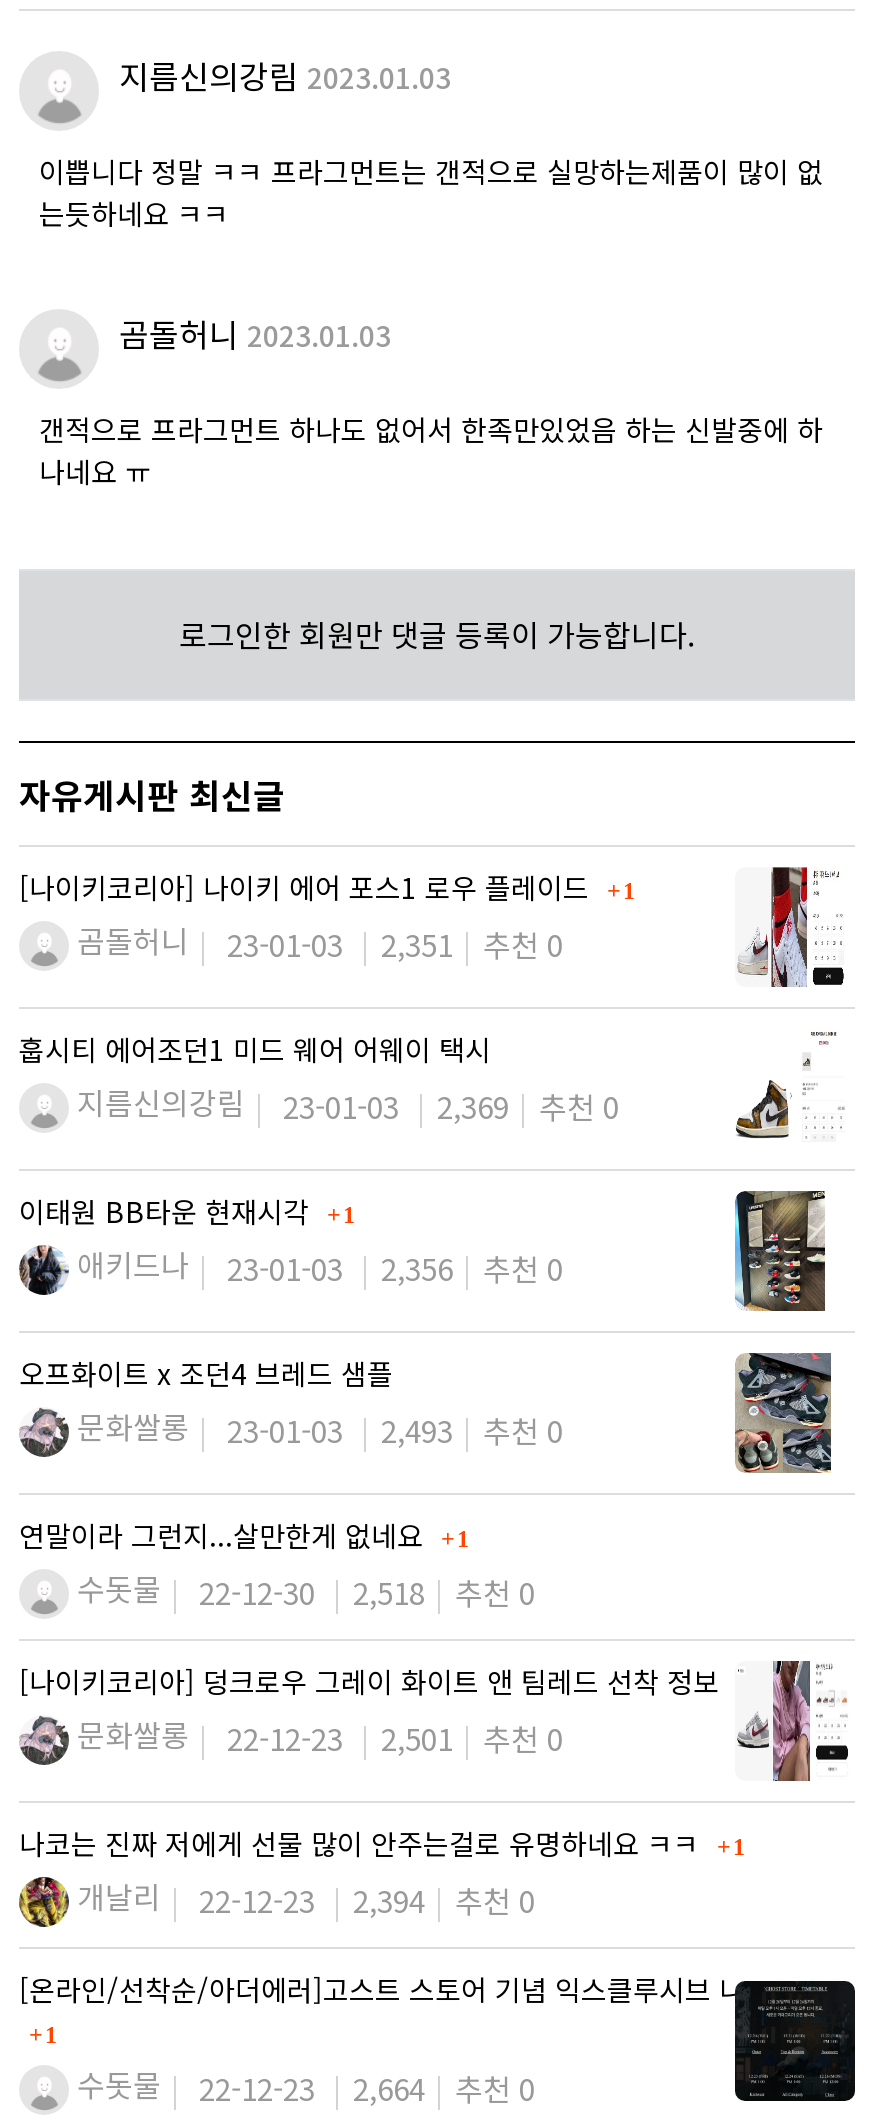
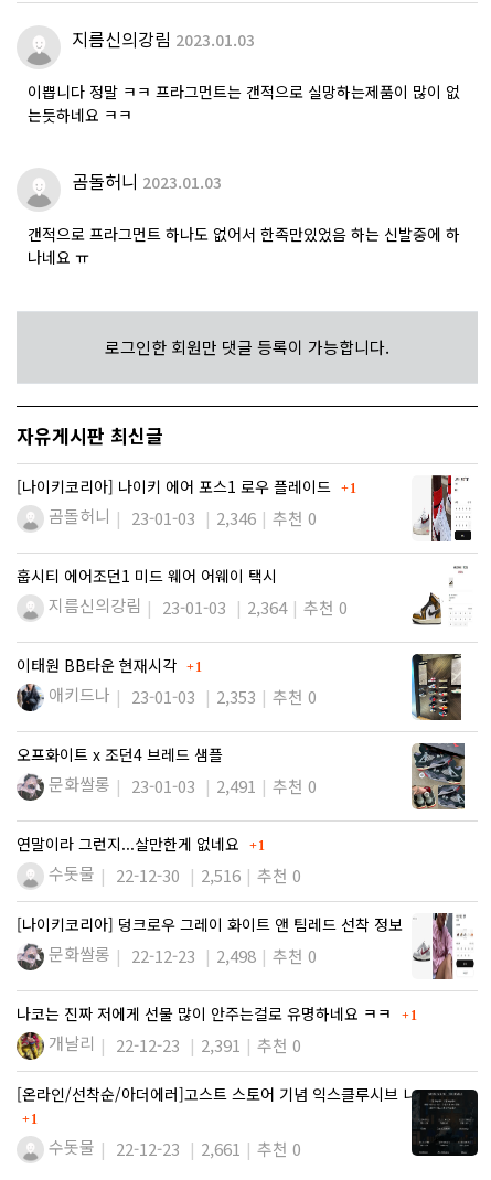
[77,920,563,965] 곰돌허니 23-01-03 2,351 추천 0 -> [49,504,317,530] 곰돌허니 23-01-03 2,346 추천 0
[77,1082,619,1127] 지름신의강림 23-01-03 2,369 추천 0 -> [49,594,348,619] 지름신의강림 23-01-03 2,364 추천 0
[77,1244,563,1289] 애키드나 23-01-03 2,356 추천 0 -> [49,683,317,708] 애키드나 23-01-03 2,353 추천 0
[77,1406,563,1451] 문화쌀롱 23-01-03 2,493 추천 0 -> [49,772,317,798] 문화쌀롱 23-01-03 2,491 추천 0
[353,1571,425,1613] 2,518 -> [201,864,241,887] 2,516
[77,1714,563,1759] 문화쌀롱 22-12-23 2,501 추천 0 -> [49,942,317,967] 문화쌀롱 22-12-23 2,498 추천 0
[77,1876,535,1921] 개날리 22-12-23 2,394 추천 0 -> [49,1032,301,1057] 개날리 22-12-23 2,391 추천 0
[353,2067,425,2109] 2,664 -> [201,1137,241,1160] 2,661

